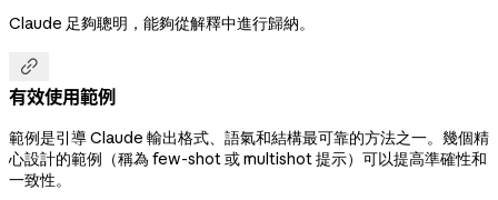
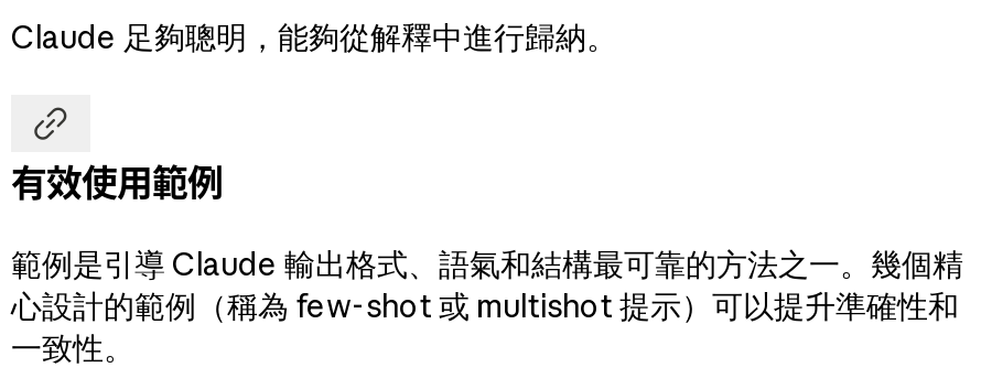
[9,148,487,168] 心設計的範例（稱為 few-shot 或 multishot 提示）可以提高準確性和 -> [11,286,959,325] 心設計的範例（稱為 few-shot 或 multishot 提示）可以提升準確性和

